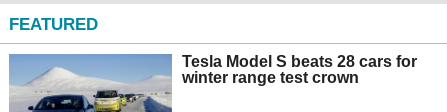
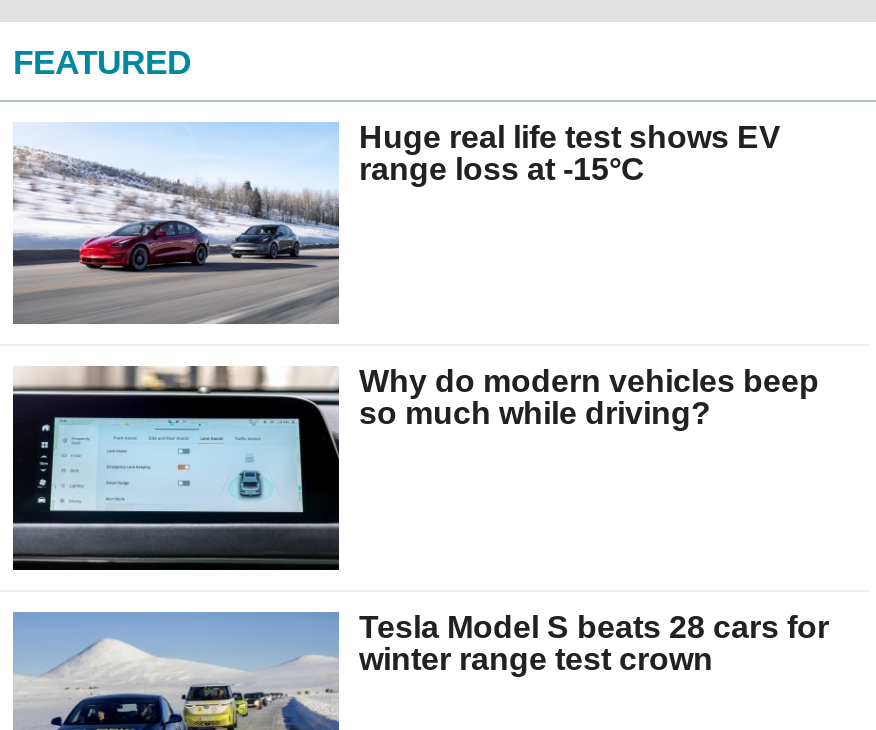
none -> [13,119,781,324] [image] | Huge real life test shows EV | range loss at -15°C
none -> [13,365,819,572] [image] | Why do modern vehicles beep | so much while driving?

